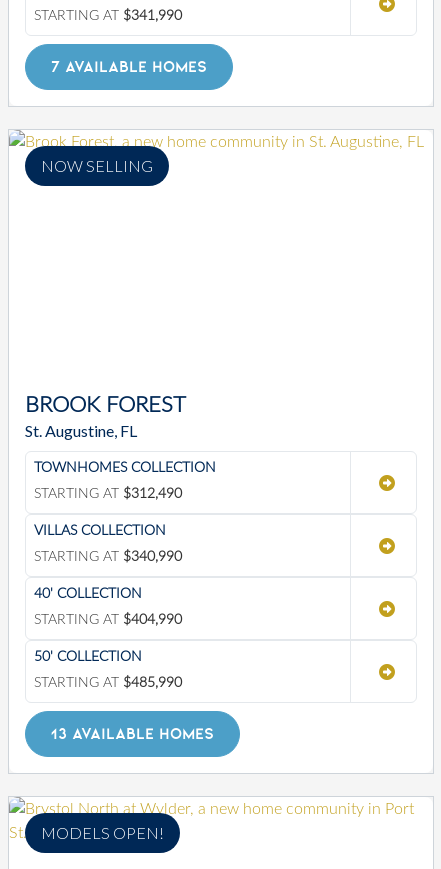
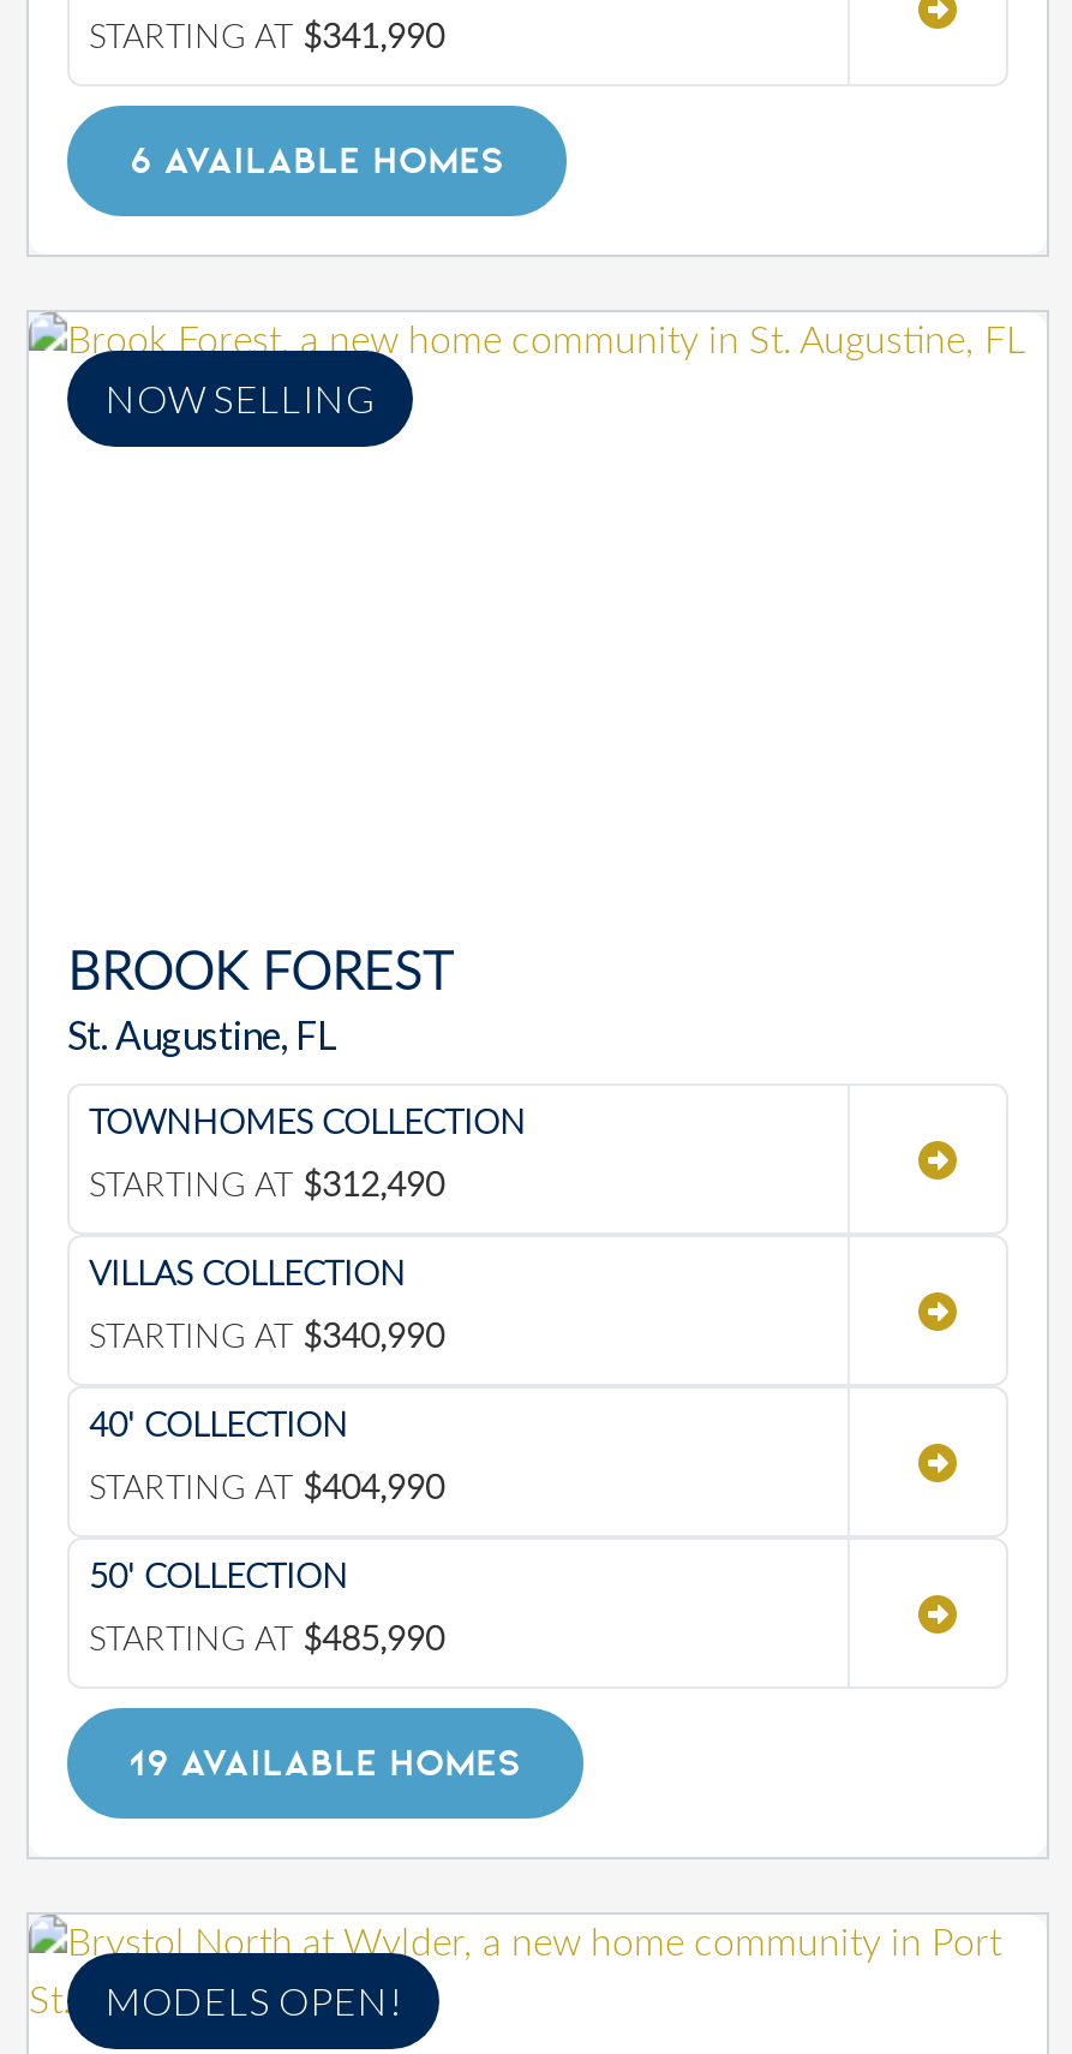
[51,57,207,76] 7 AVAILABLE HOMES -> [130,136,504,182] 6 AVAILABLE HOMES
[51,724,214,743] 13 AVAILABLE HOMES -> [130,1740,521,1785] 19 AVAILABLE HOMES

